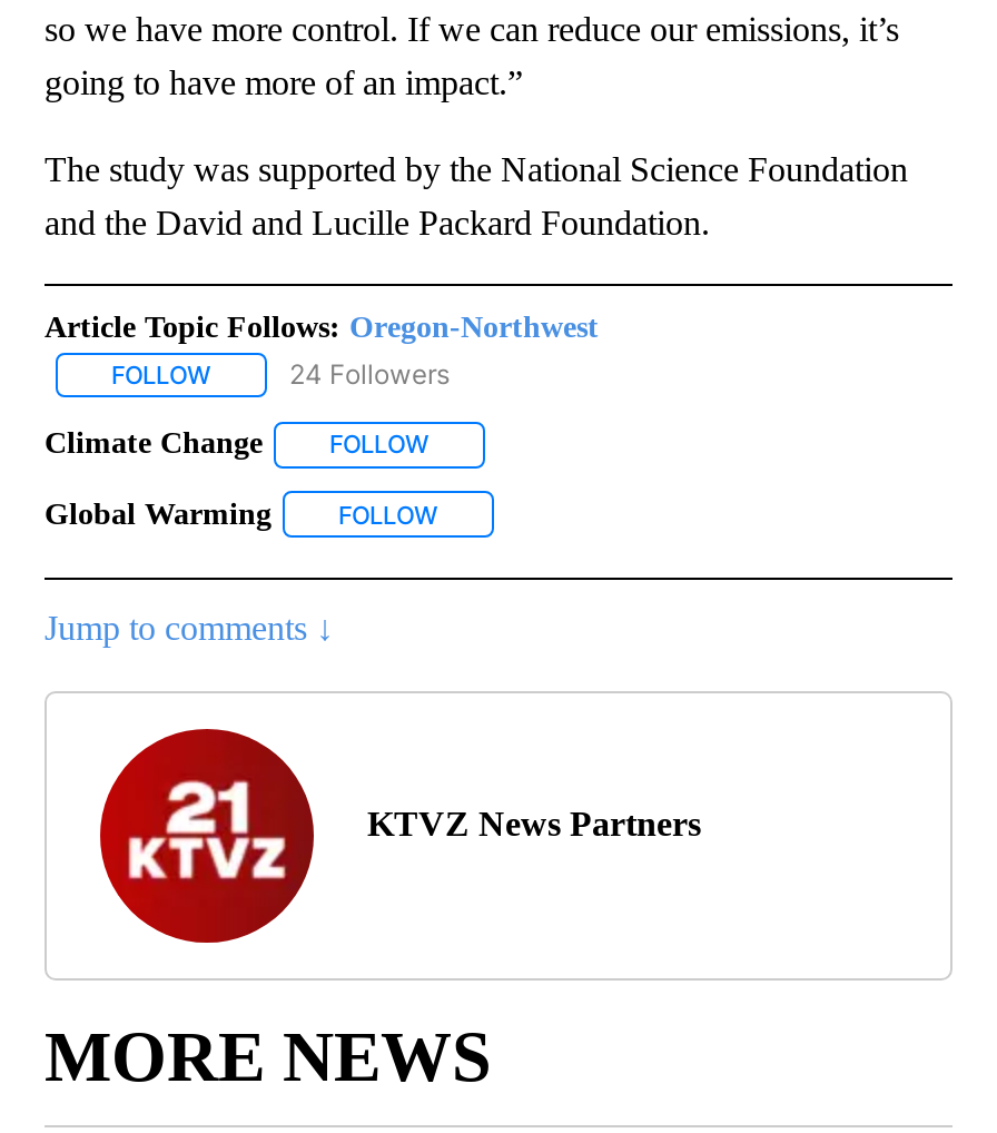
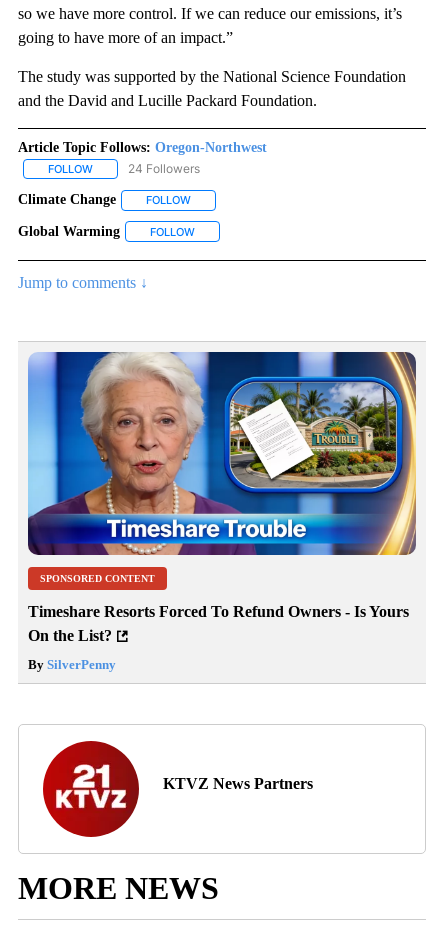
none -> [27,351,417,671] [image] | SPONSORED CONTENT | Timeshare Resorts Forced To Refund Owners - Is Yours | On the List? | By SilverPenny

